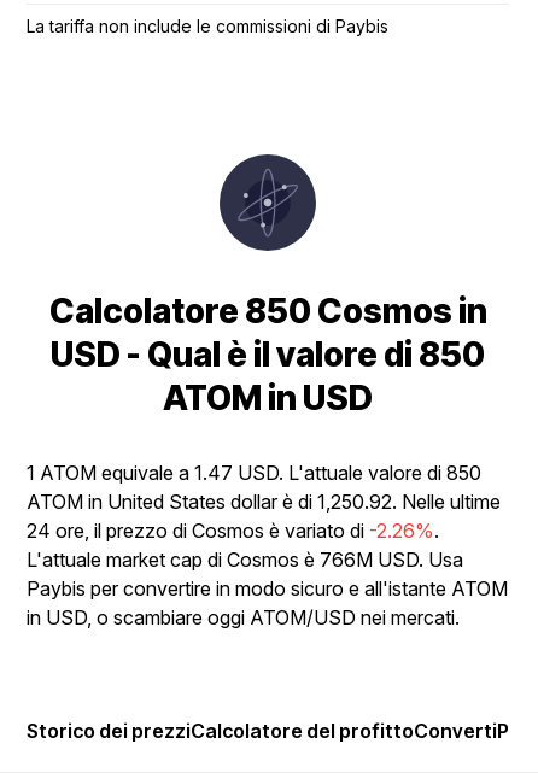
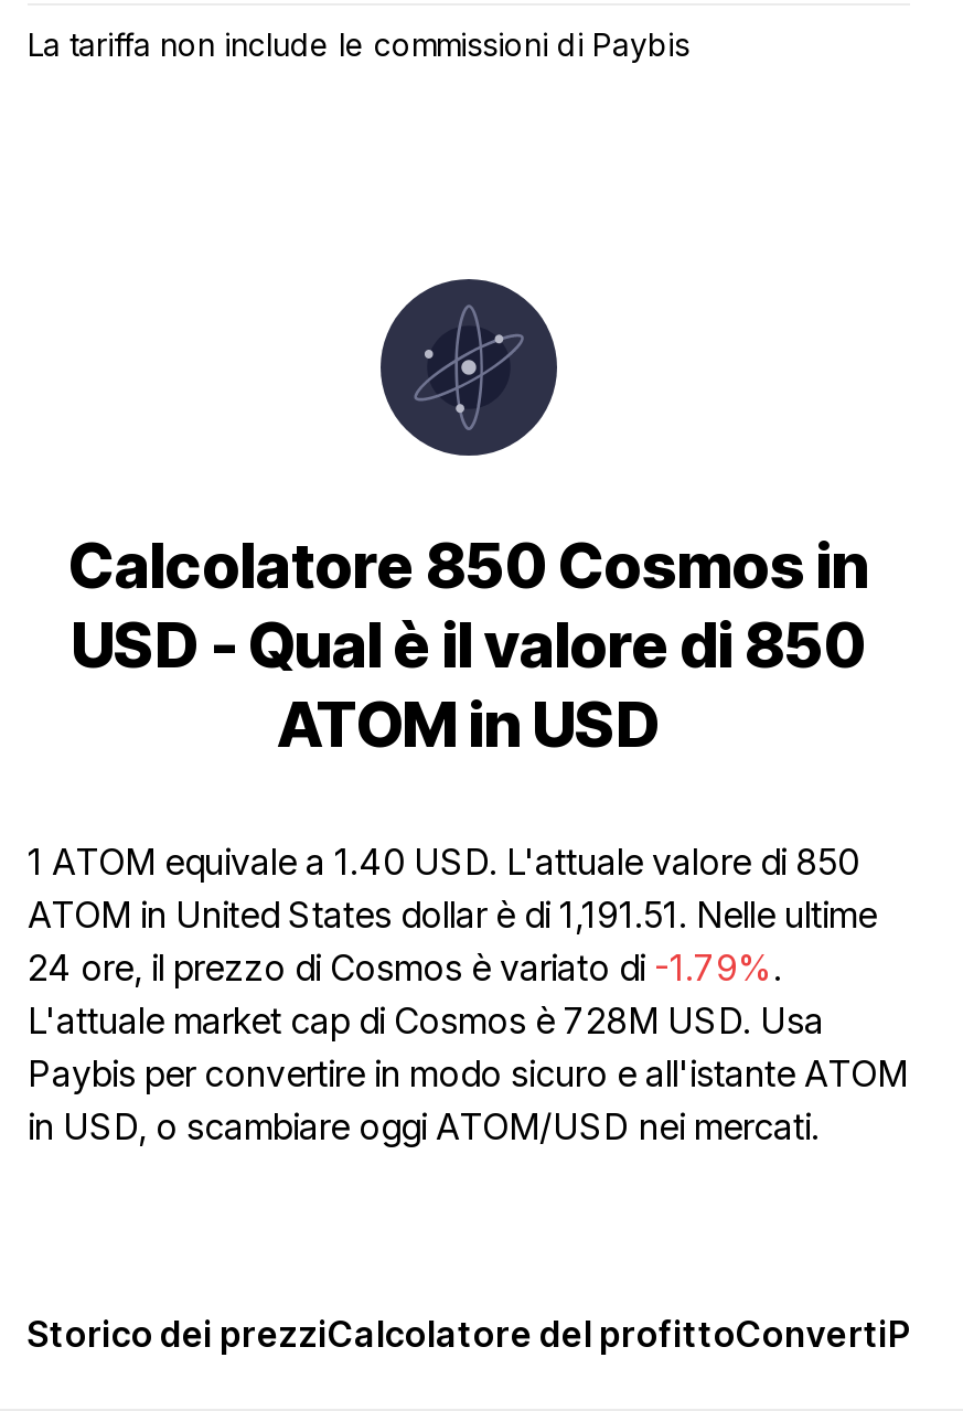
[27,461,481,485] 1 ATOM equivale a 1.47 USD. L'attuale valore di 850 -> [28,840,859,884] 1 ATOM equivale a 1.40 USD. L'attuale valore di 850
[27,490,501,514] ATOM in United States dollar è di 1,250.92. Nelle ultime -> [28,892,877,937] ATOM in United States dollar è di 1,191.51. Nelle ultime
[27,519,439,543] 24 ore, il prezzo di Cosmos è variato di -2.26%. -> [28,945,782,990] 24 ore, il prezzo di Cosmos è variato di -1.79%.
[27,547,463,572] L'attuale market cap di Cosmos è 766M USD. Usa -> [28,998,824,1043] L'attuale market cap di Cosmos è 728M USD. Usa

